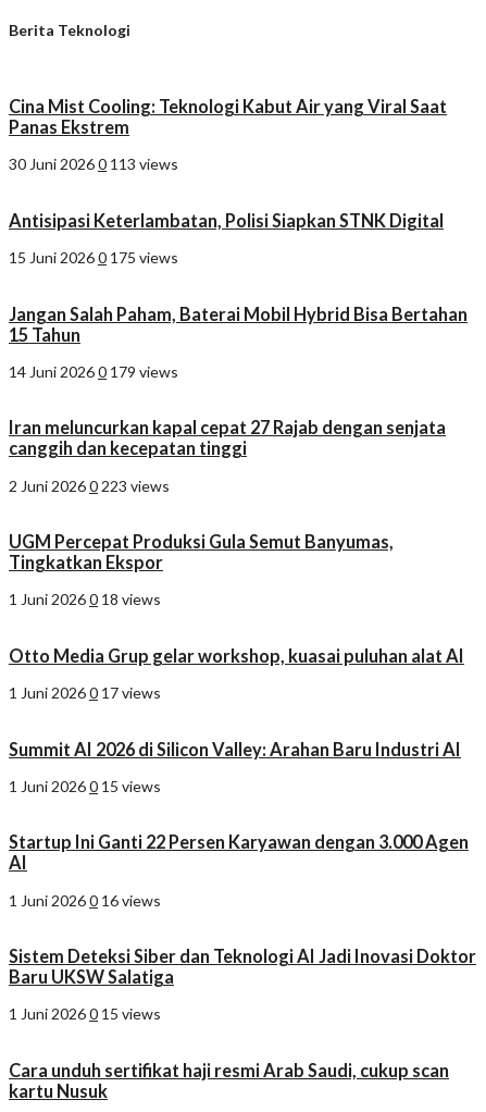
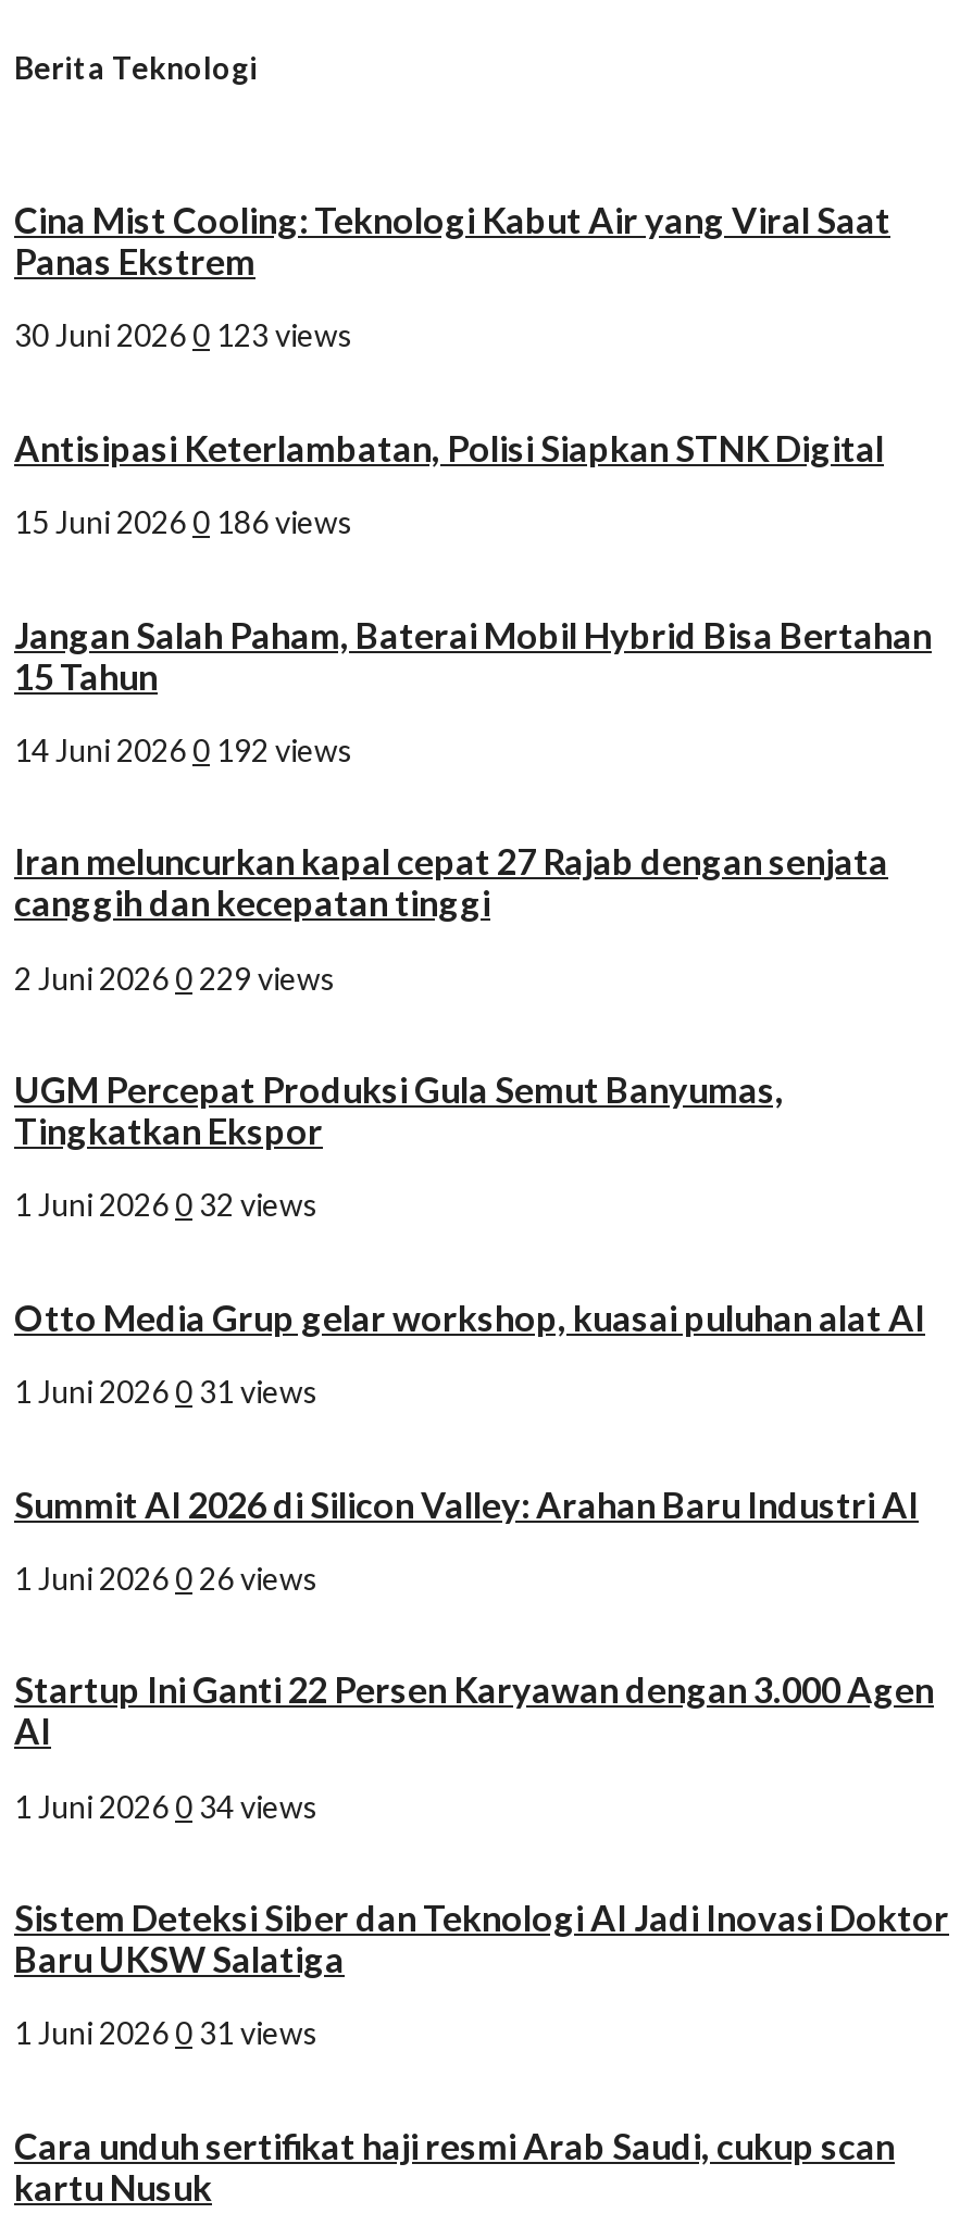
[9,155,178,173] 30 Juni 2026 0 113 views -> [14,317,353,354] 30 Juni 2026 0 123 views
[9,248,178,267] 15 Juni 2026 0 175 views -> [14,504,353,541] 15 Juni 2026 0 186 views
[9,362,178,381] 14 Juni 2026 0 179 views -> [14,731,353,768] 14 Juni 2026 0 192 views
[9,476,170,495] 2 Juni 2026 0 223 views -> [14,959,336,996] 2 Juni 2026 0 229 views
[9,590,161,609] 1 Juni 2026 0 18 views -> [14,1187,319,1224] 1 Juni 2026 0 32 views
[9,684,161,702] 1 Juni 2026 0 17 views -> [14,1373,319,1410] 1 Juni 2026 0 31 views
[9,777,161,795] 1 Juni 2026 0 15 views -> [14,1560,319,1596] 1 Juni 2026 0 26 views
[9,891,161,909] 1 Juni 2026 0 16 views -> [14,1787,319,1824] 1 Juni 2026 0 34 views
[9,1005,161,1023] 1 Juni 2026 0 15 views -> [14,2015,319,2052] 1 Juni 2026 0 31 views

